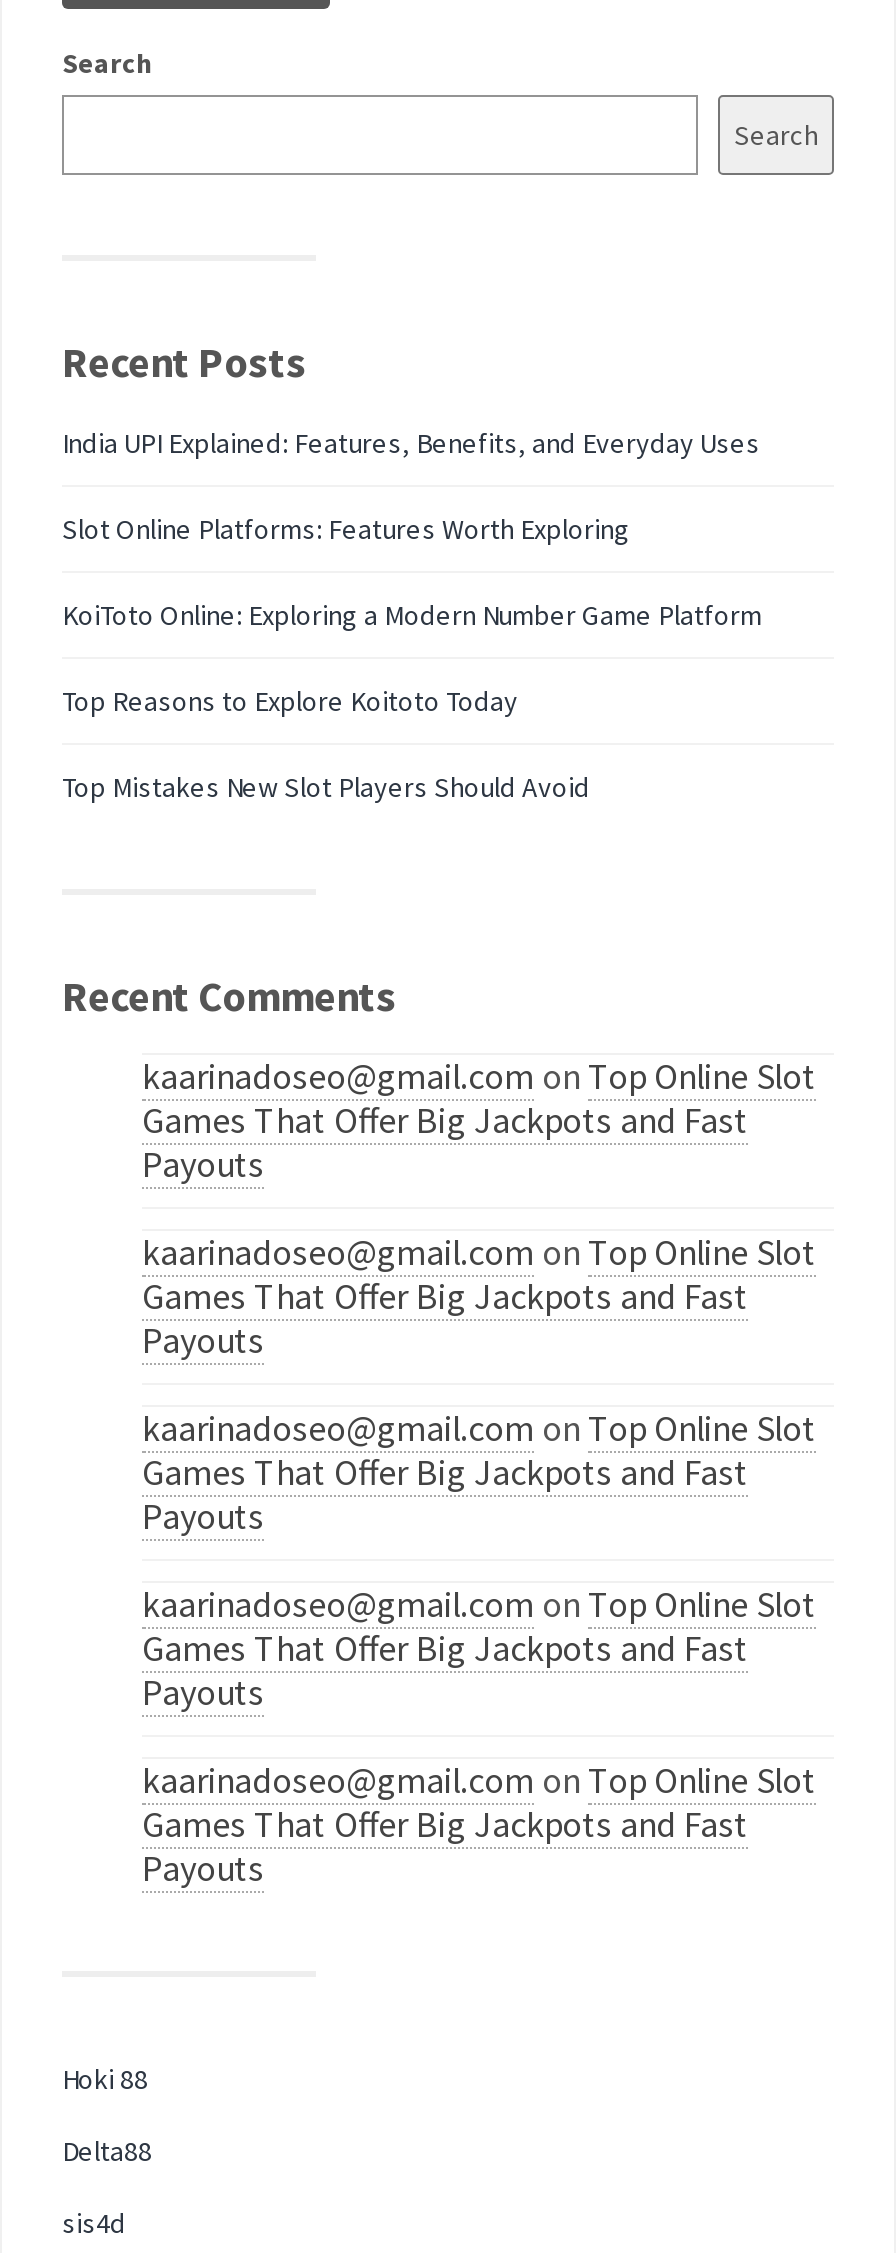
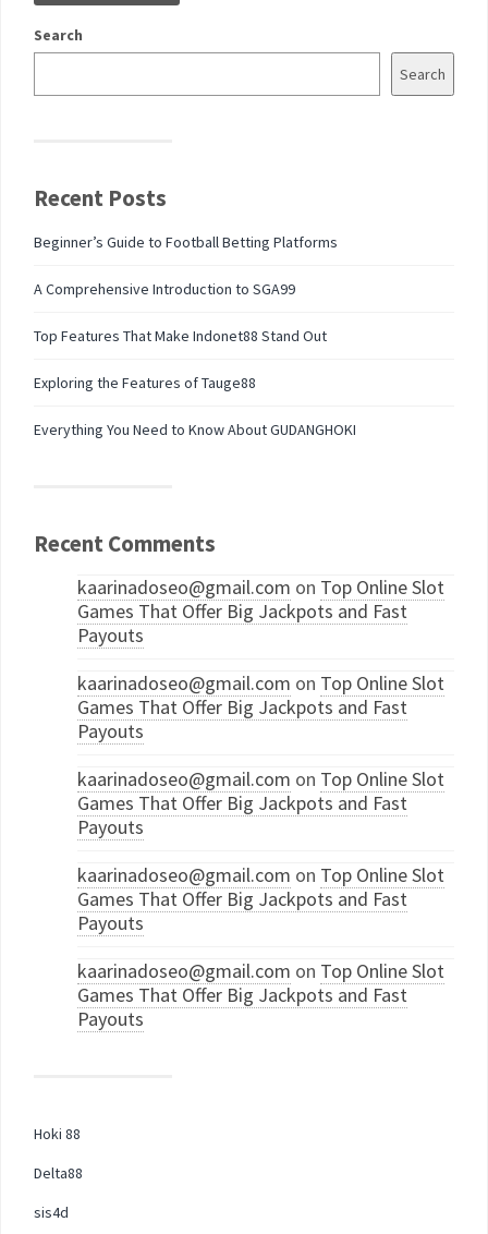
[62,424,760,460] India UPI Explained: Features, Benefits, and Everyday Uses -> [34,232,338,251] Beginner’s Guide to Football Betting Platforms
[62,510,630,546] Slot Online Platforms: Features Worth Exploring -> [34,279,295,298] A Comprehensive Introduction to SGA99
[62,596,762,632] KoiToto Online: Exploring a Modern Number Game Platform -> [34,326,327,345] Top Features That Make Indonet88 Stand Out
[62,682,518,718] Top Reasons to Explore Koitoto Today -> [34,372,256,392] Exploring the Features of Tauge88
[62,768,590,804] Top Mistakes New Slot Players Should Avoid -> [34,419,356,439] Everything You Need to Know About GUDANGHOKI

